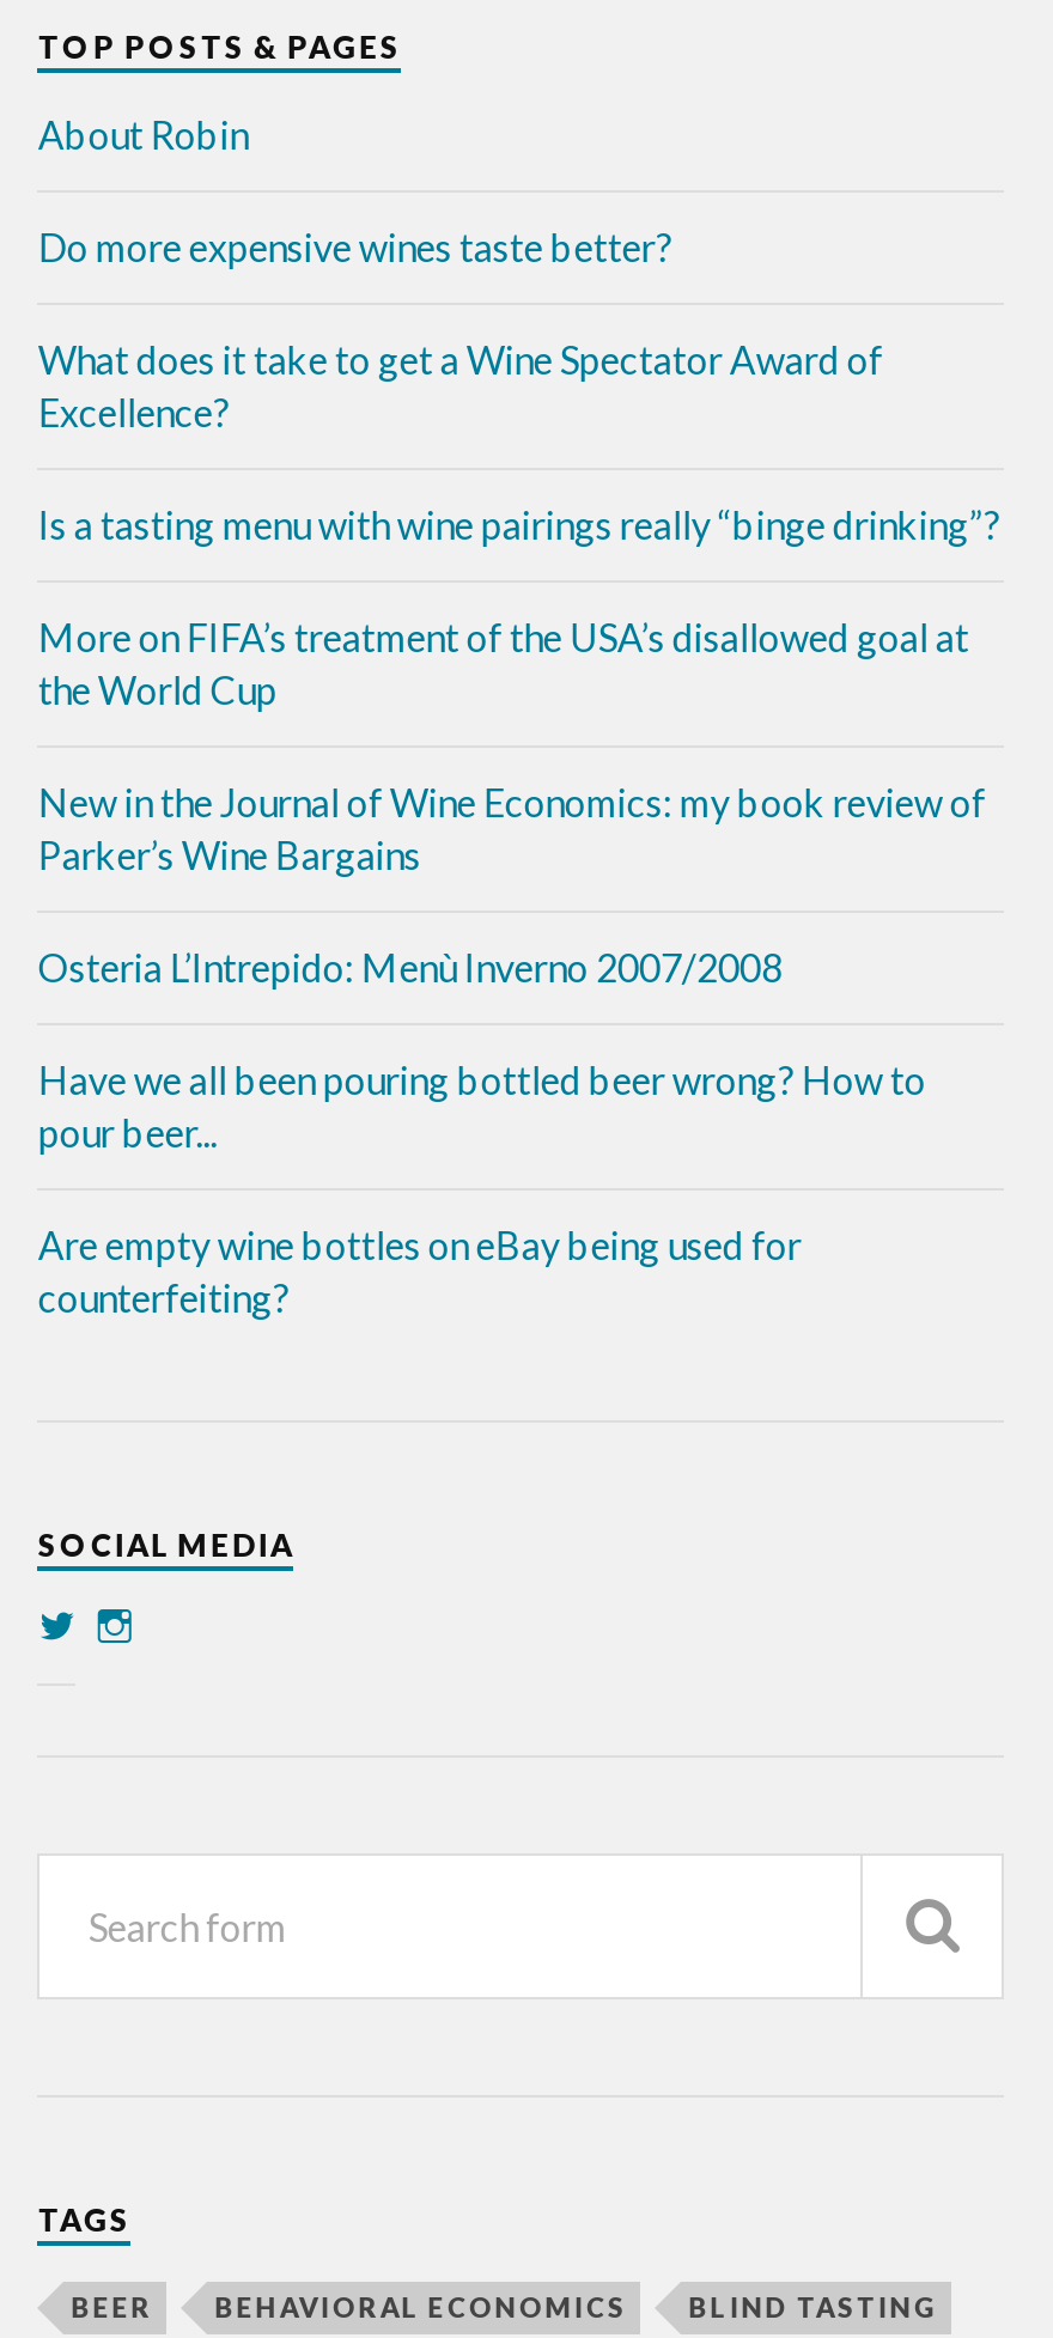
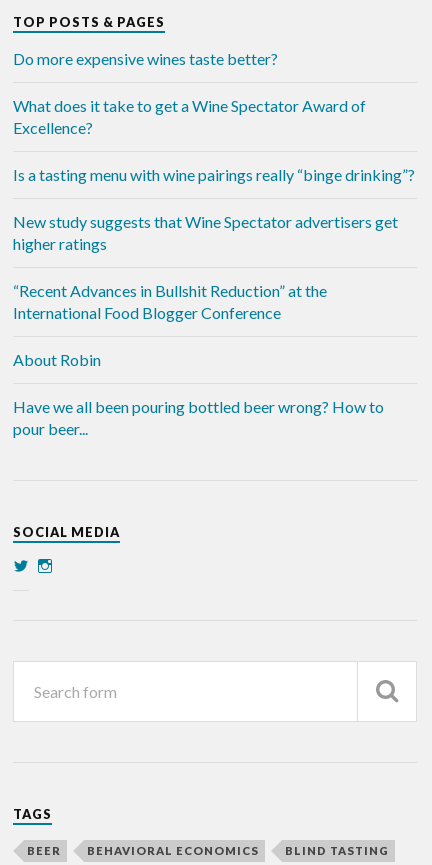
moved [38,110,249,156] -> [13,350,101,369]: About Robin
[38,613,969,711] More on FIFA’s treatment of the USA’s disallowed goal at | the World Cup -> [13,212,398,253] New study suggests that Wine Spectator advertisers get | higher ratings
[38,778,986,876] New in the Journal of Wine Economics: my book review of | Parker’s Wine Bargains -> [13,281,327,322] “Recent Advances in Bullshit Reduction” at the | International Food Blogger Conference
[38,943,782,989] Osteria L’Intrepido: Menù Inverno 2007/2008 -> none
[38,1221,801,1319] Are empty wine bottles on eBay being used for | counterfeiting? -> none

